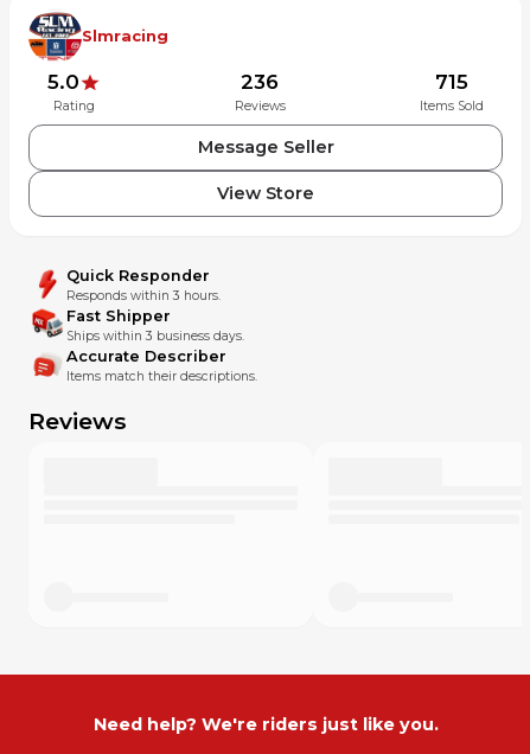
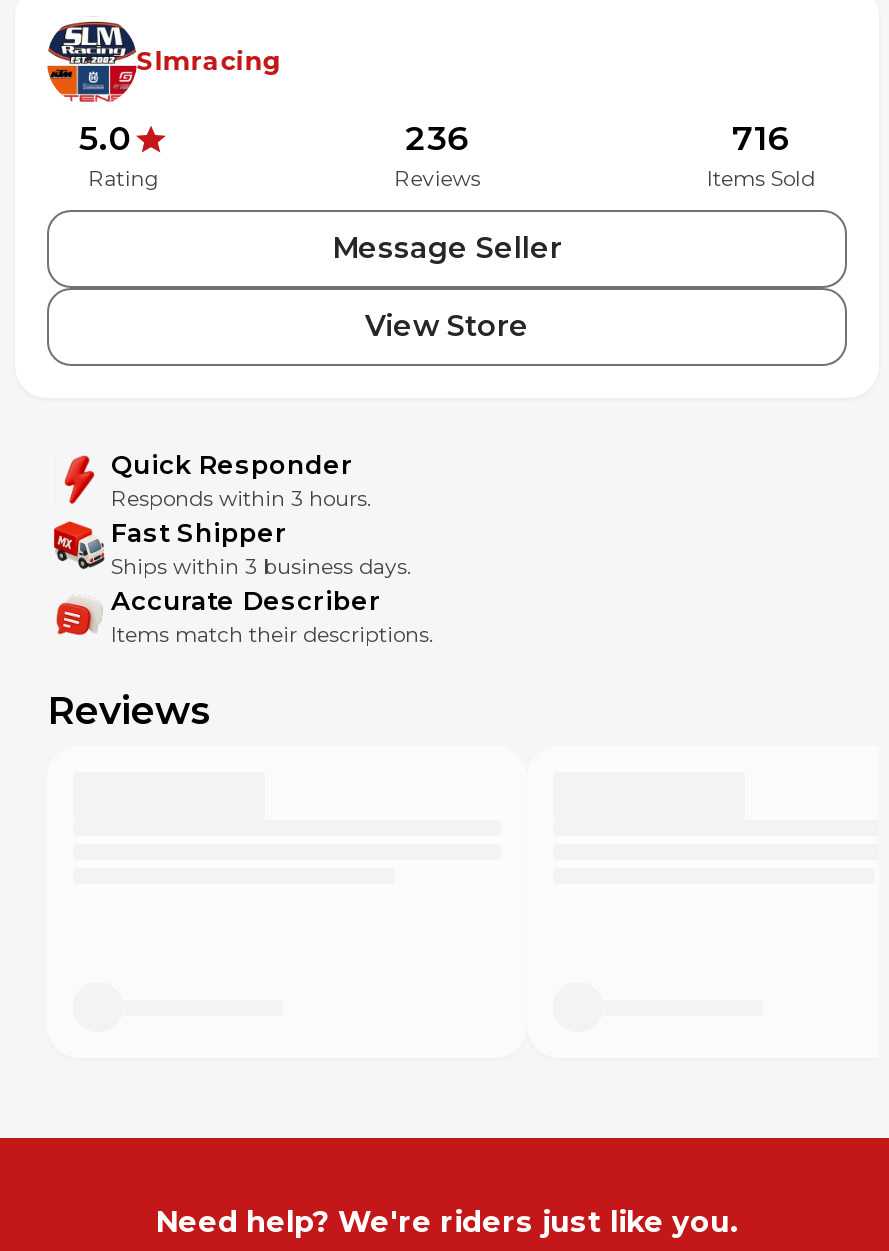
[435,70,468,94] 715 -> [732,118,790,158] 716

